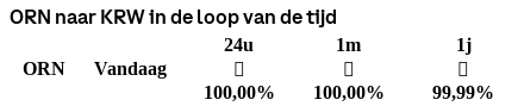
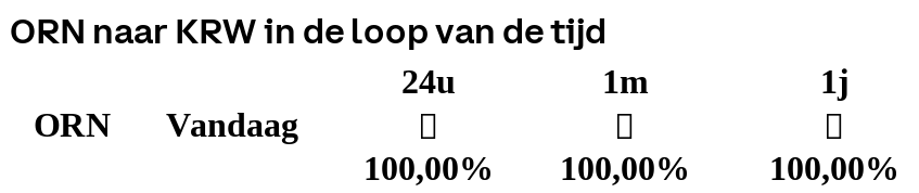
[432,82,494,102] 99,99% -> [769,149,899,185] 100,00%

